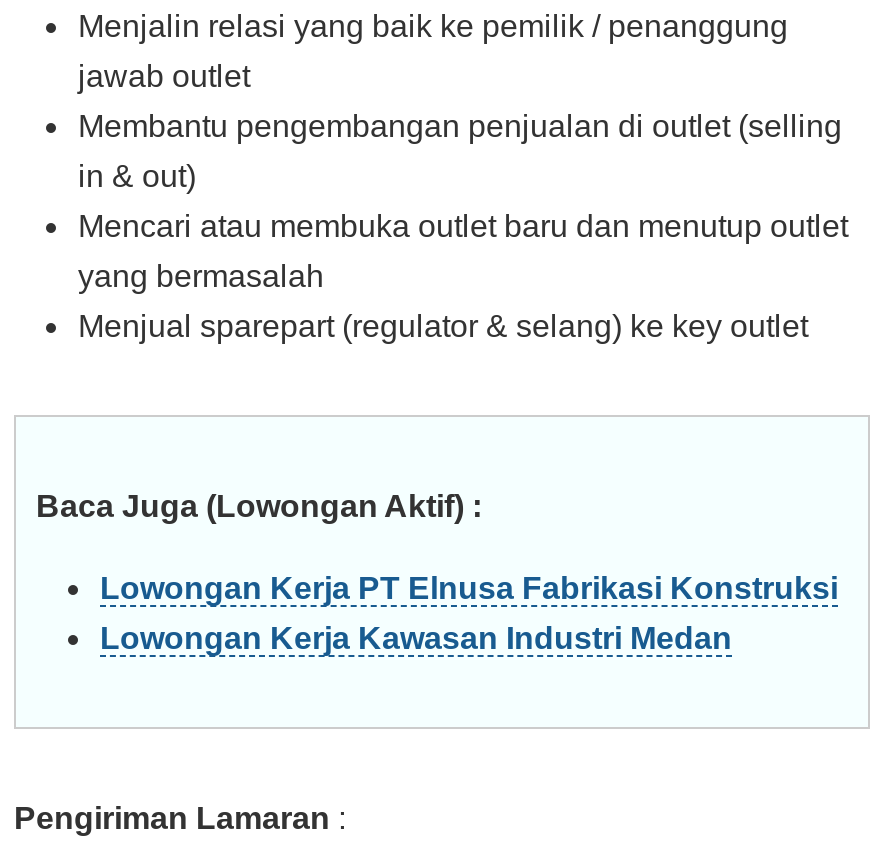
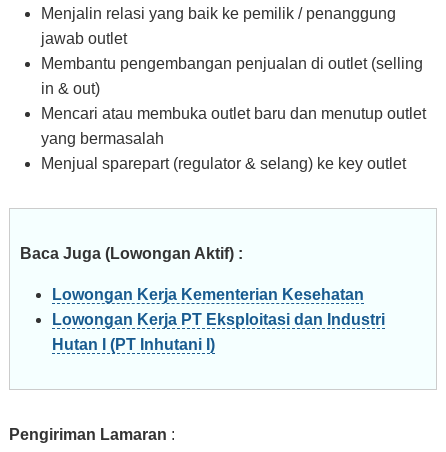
[100,571,838,655] Lowongan Kerja PT Elnusa Fabrikasi Konstruksi | Lowongan Kerja Kawasan Industri Medan -> [52,286,385,353] Lowongan Kerja Kementerian Kesehatan | Lowongan Kerja PT Eksploitasi dan Industri | Hutan I (PT Inhutani I)

